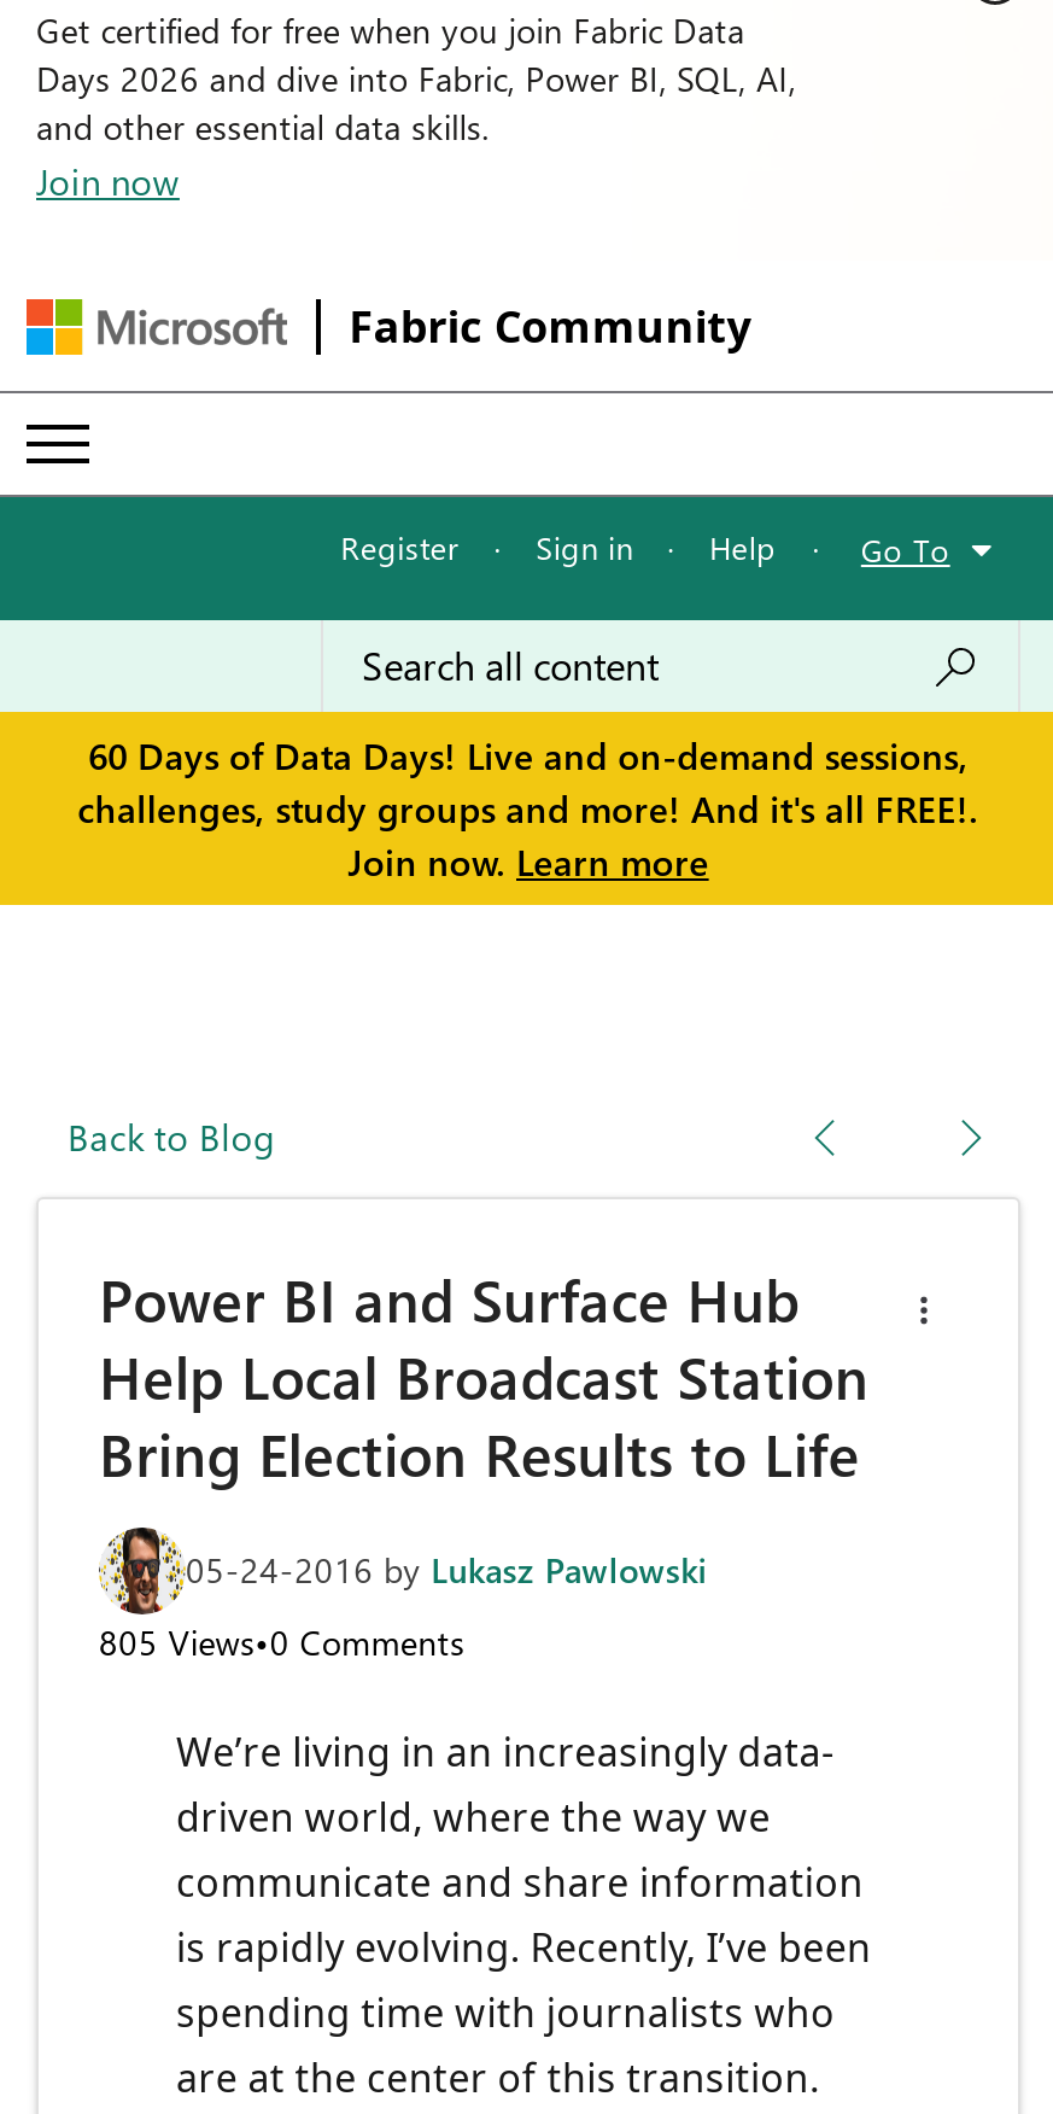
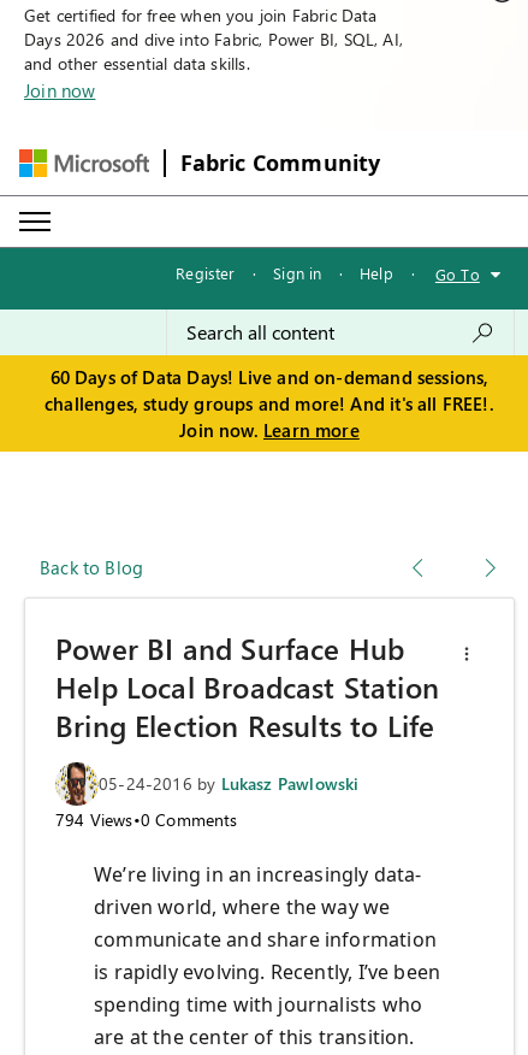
[99,1620,465,1666] 805 Views•0 Comments -> [55,809,238,831] 794 Views•0 Comments

